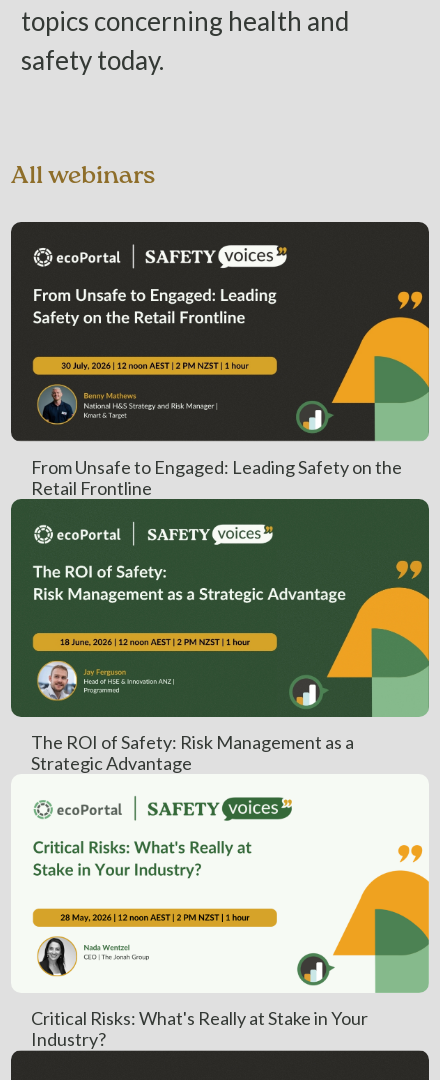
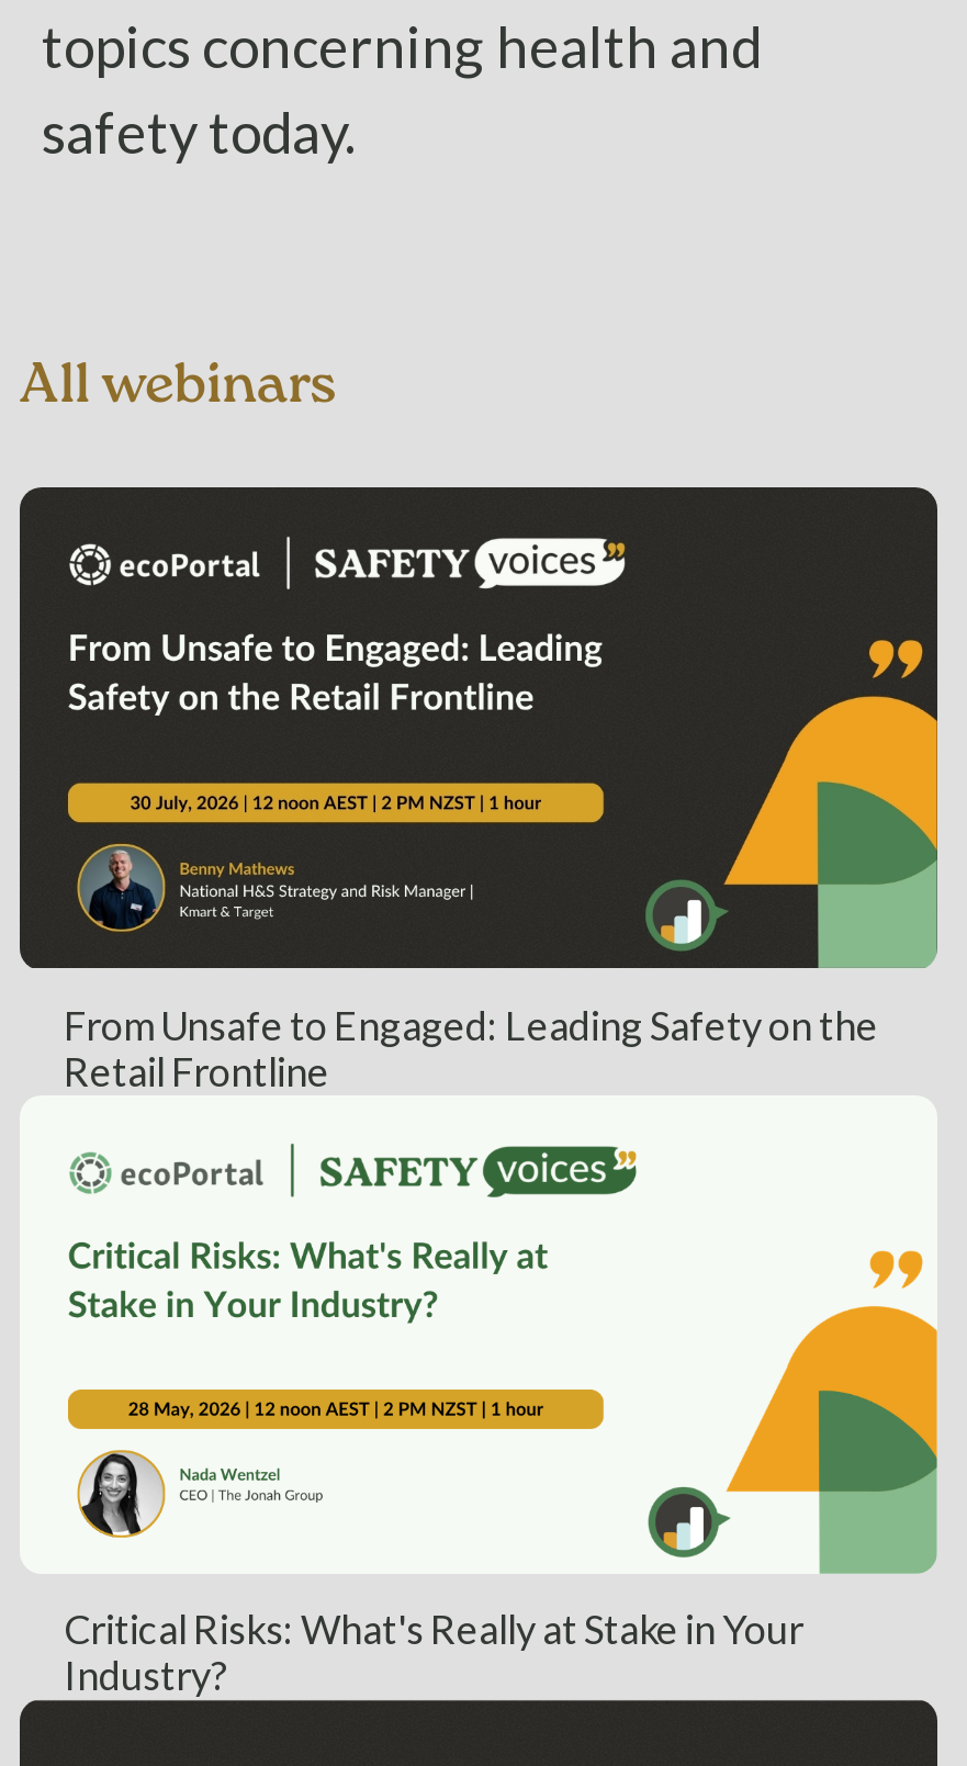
[11,498,430,774] [image] | The ROI of Safety: Risk Management as a | Strategic Advantage -> none

